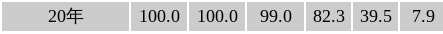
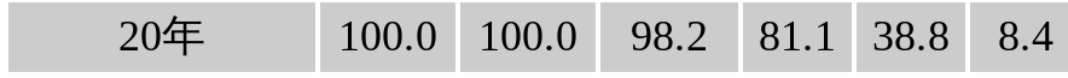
[259,6,291,26] 99.0 -> [631,13,708,61] 98.2
[312,6,344,26] 82.3 -> [759,13,836,61] 81.1
[359,6,391,26] 39.5 -> [872,13,950,61] 38.8
[411,6,434,26] 7.9 -> [998,13,1054,61] 8.4

